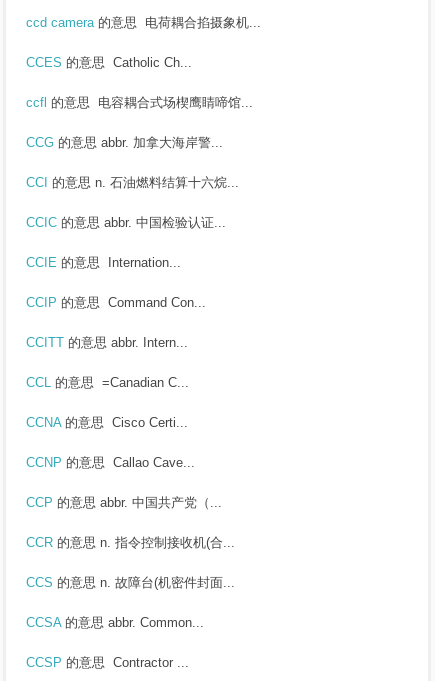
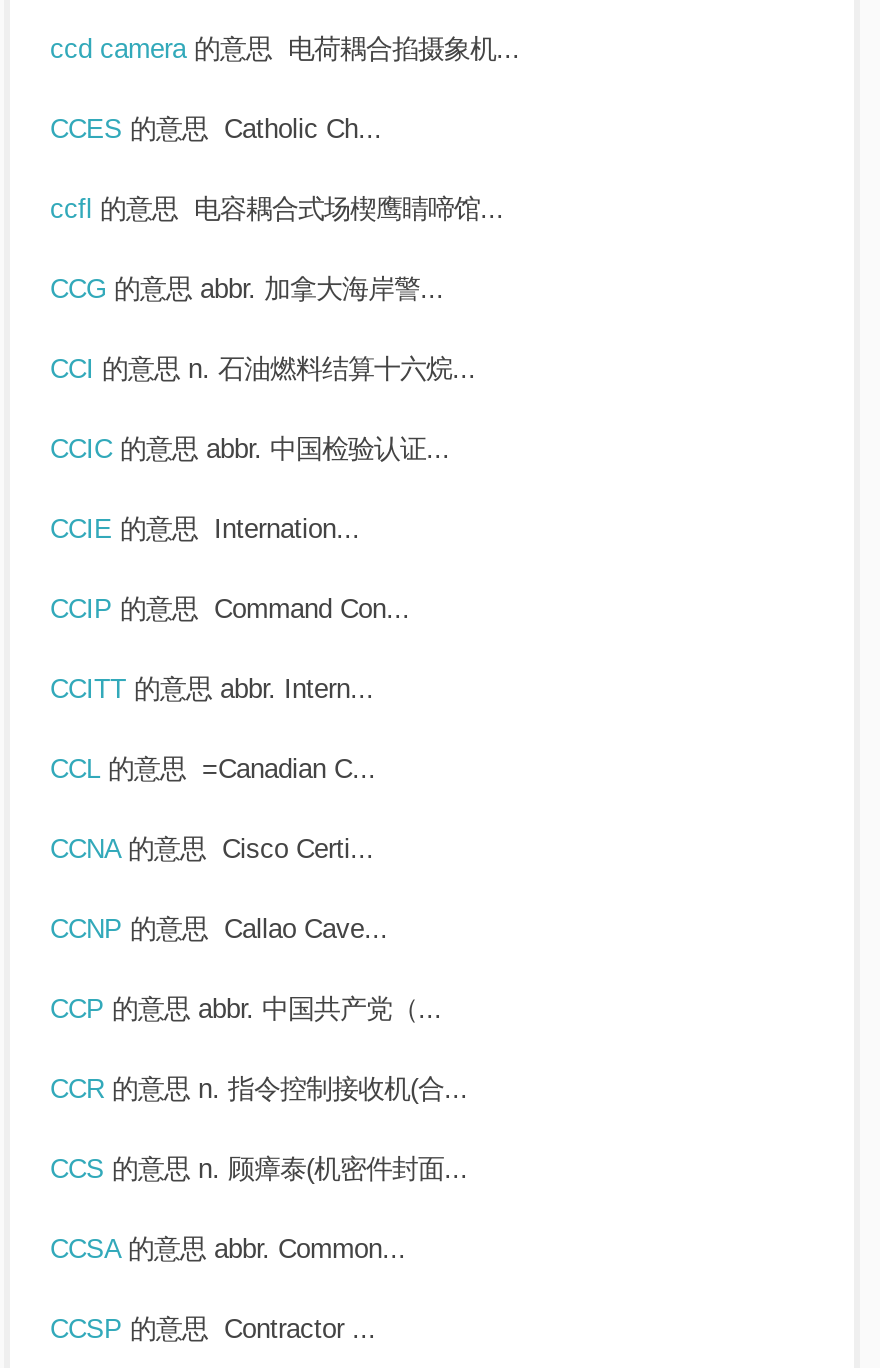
[26,575,235,590] CCS的意思 n. 故障台(机密件封面... -> [50,1154,468,1184] CCS的意思 n. 顾瘴泰(机密件封面...

